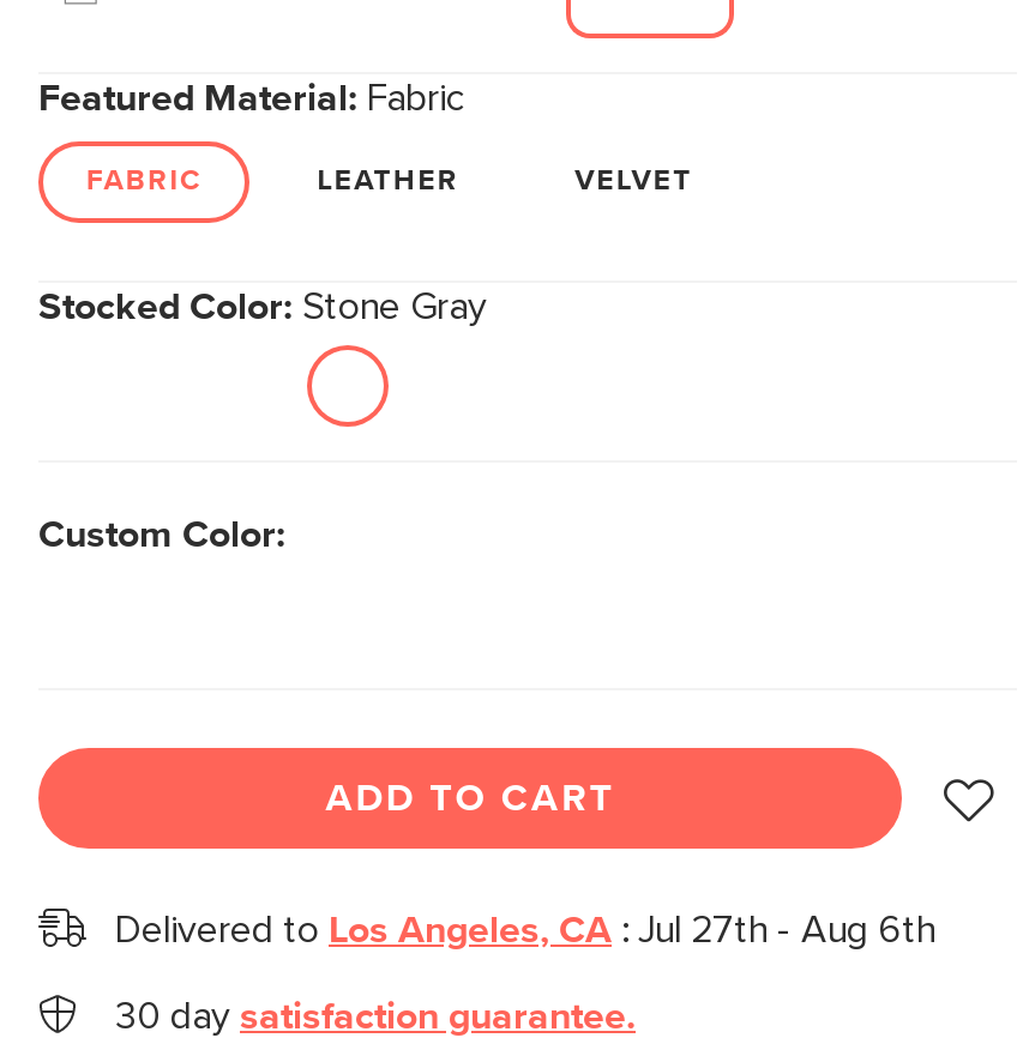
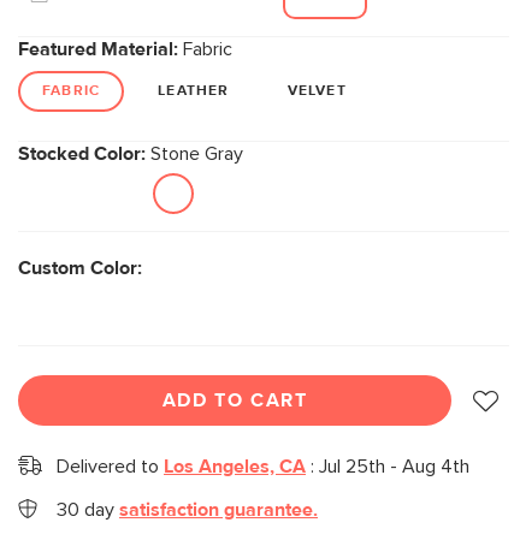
[115,911,935,949] Delivered to Los Angeles, CA: Jul 27th - Aug 6th -> [57,457,469,476] Delivered to Los Angeles, CA: Jul 25th - Aug 4th

